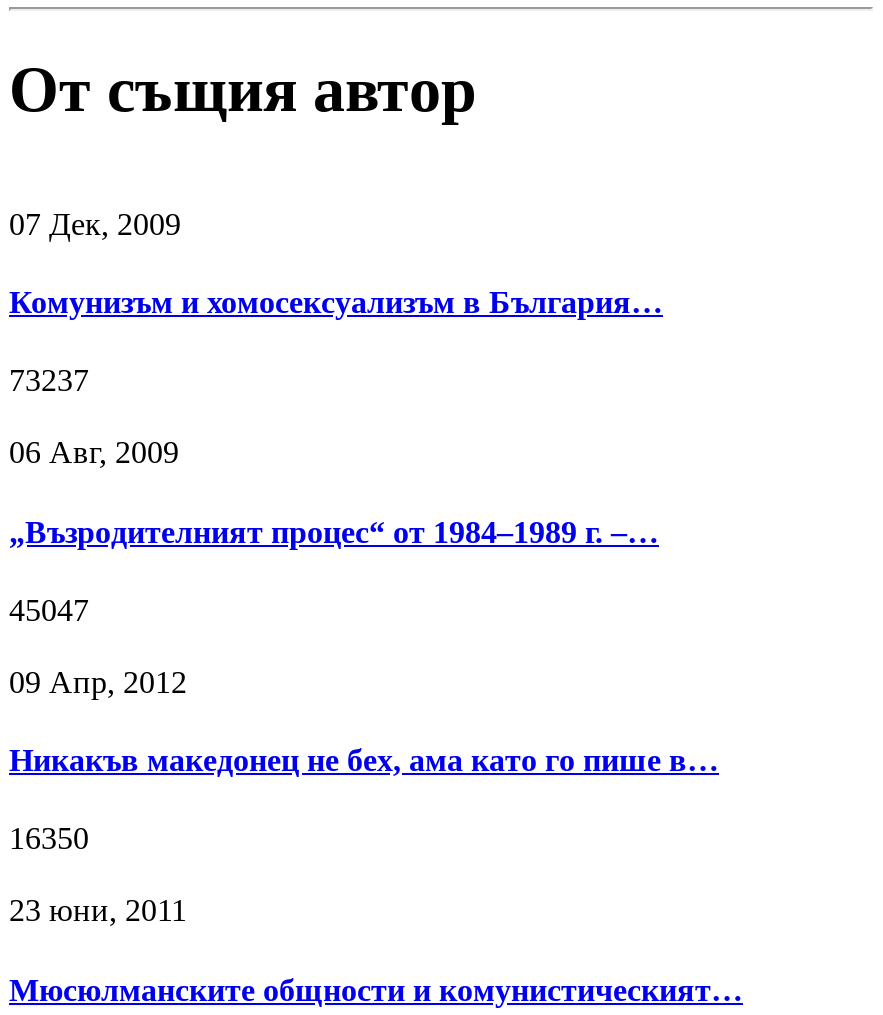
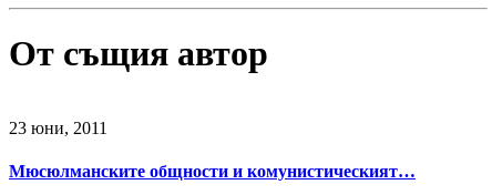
[9,207,719,856] 07 Дек, 2009 | Комунизъм и хомосексуализъм в България… | 73237 | 06 Авг, 2009 | „Възродителният процес“ от 1984–1989 г. –… | 45047 | 09 Апр, 2012 | Никакъв македонец не бех, ама като го пише в… | 16350 -> none

